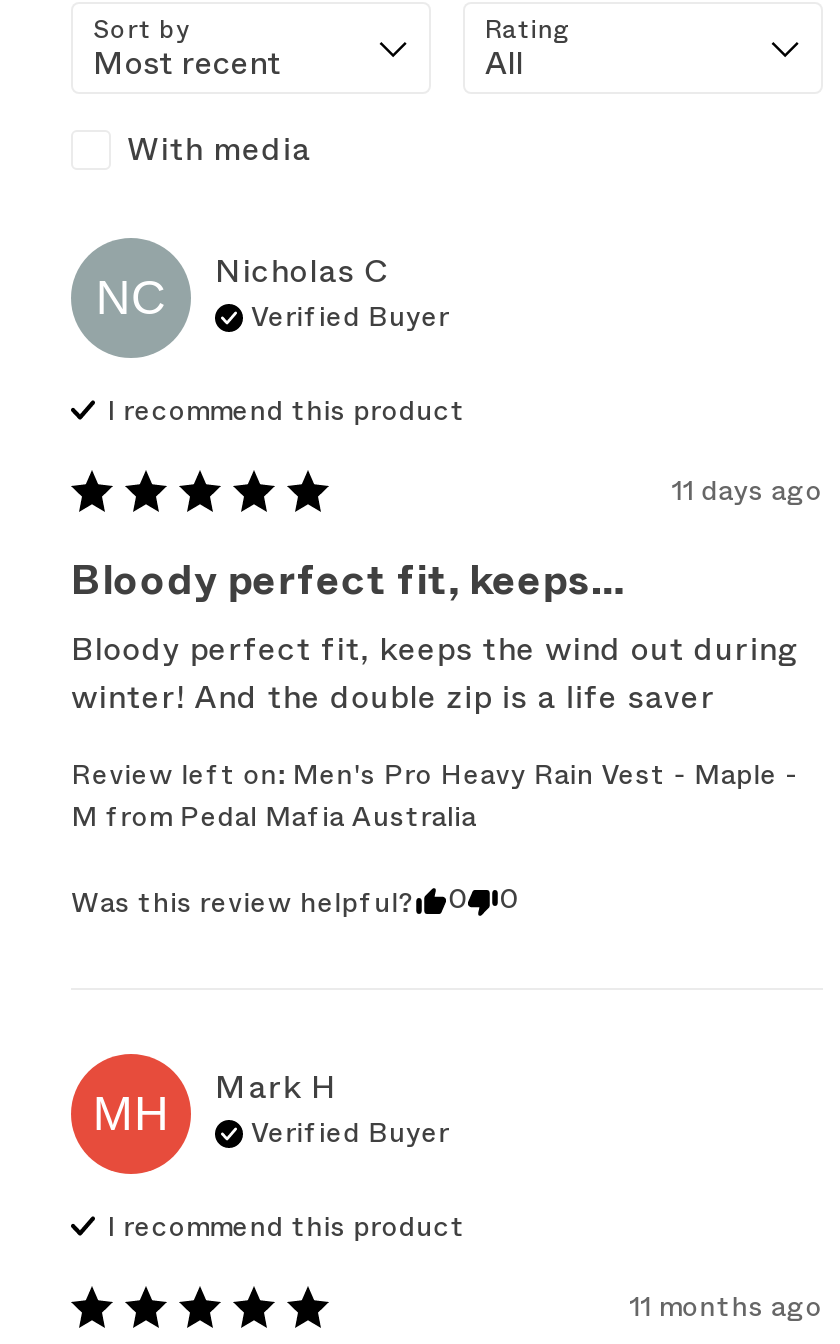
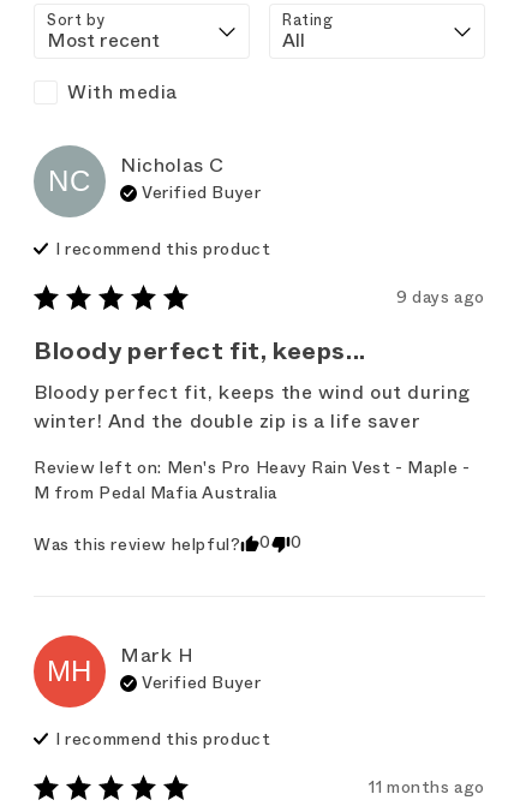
[672,473,823,507] 11 days ago -> [396,286,485,307] 9 days ago

